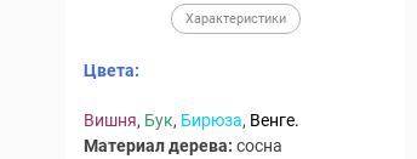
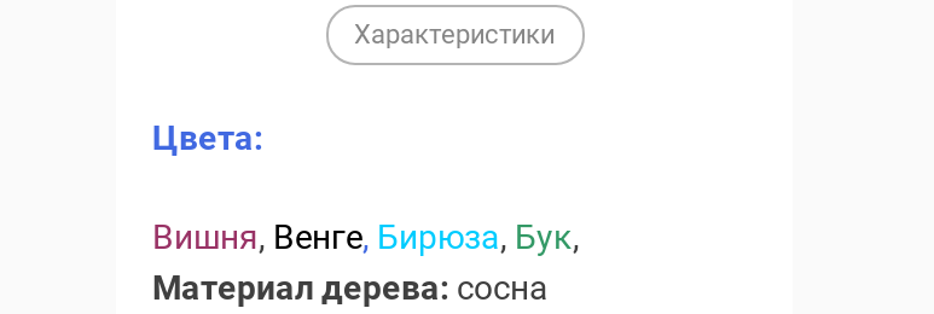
[84,111,299,130] Вишня, Бук, Бирюза, Венге. -> [152,218,580,257] Вишня, Венге, Бирюза, Бук,

